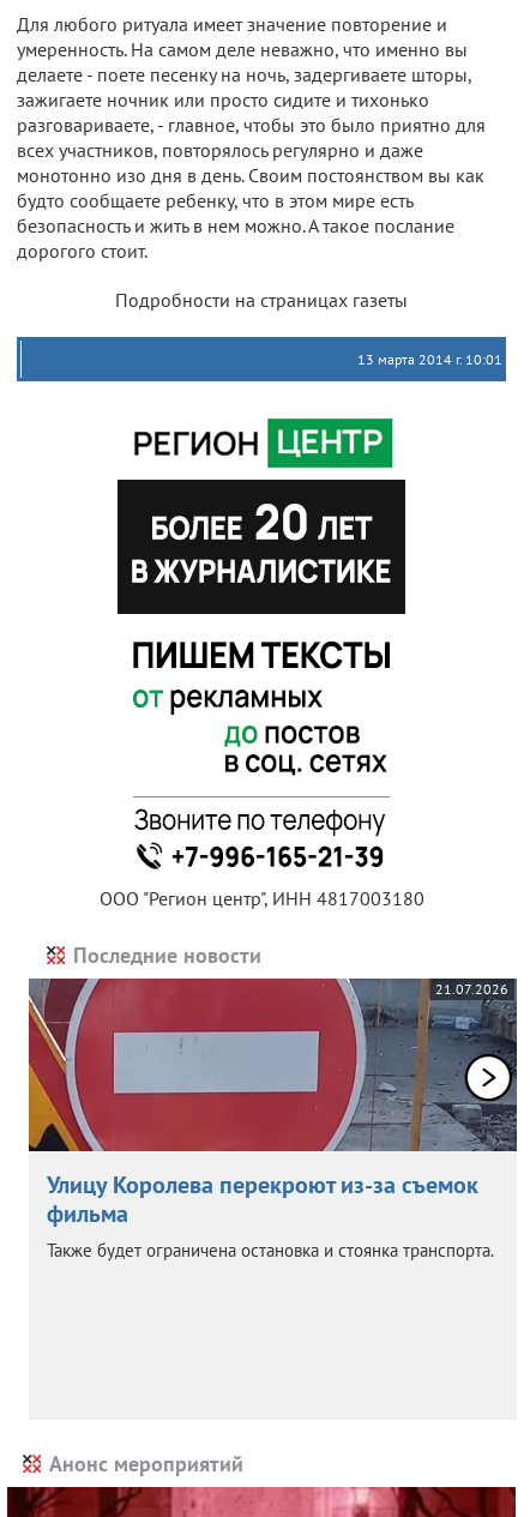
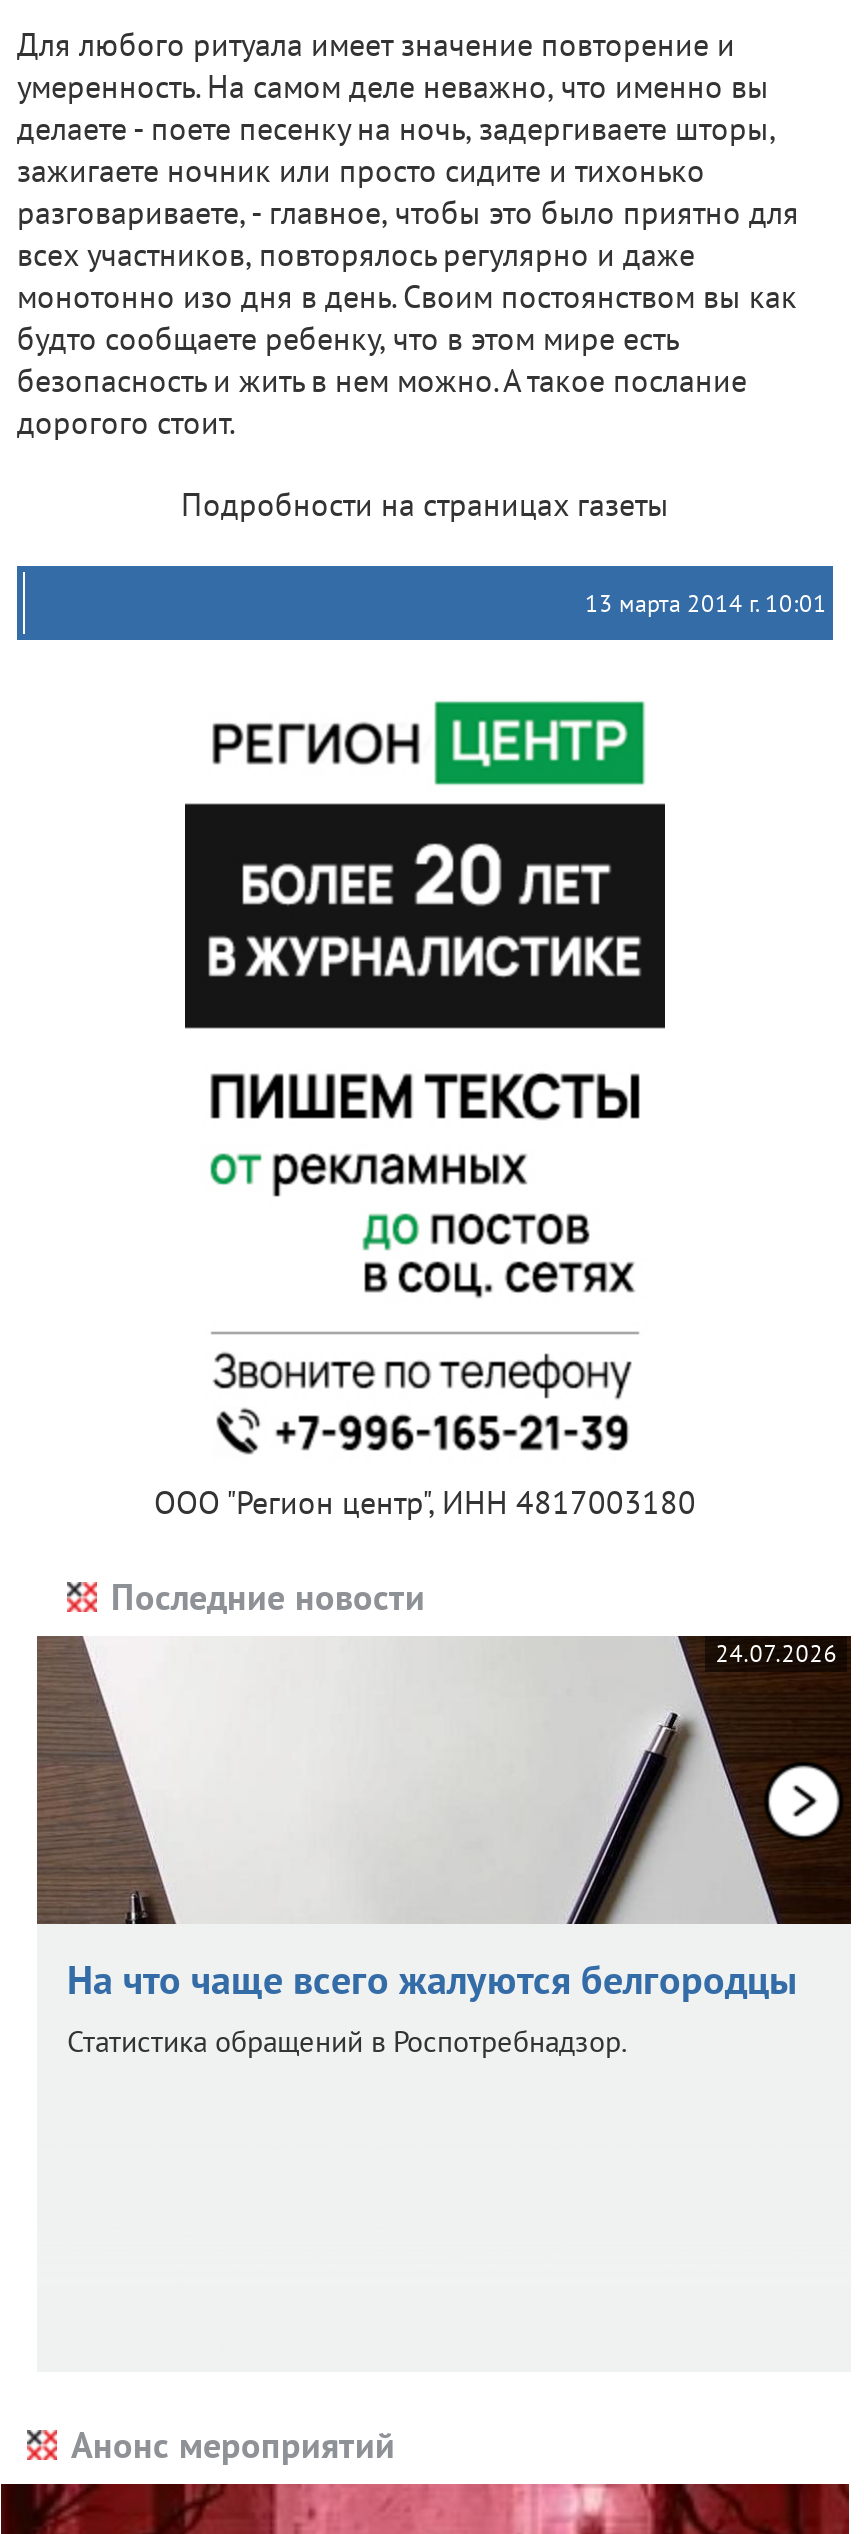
[29,977,518,1152] [image] | 21.07.2026 -> [37,1636,853,1926] [image] | 24.07.2026
[47,1169,494,1261] Улицу Королева перекроют из-за съемок | фильма | Также будет ограничена остановка и стоянка транспорта. -> [67,1954,797,2060] На что чаще всего жалуются белгородцы | Статистика обращений в Роспотребнадзор.

